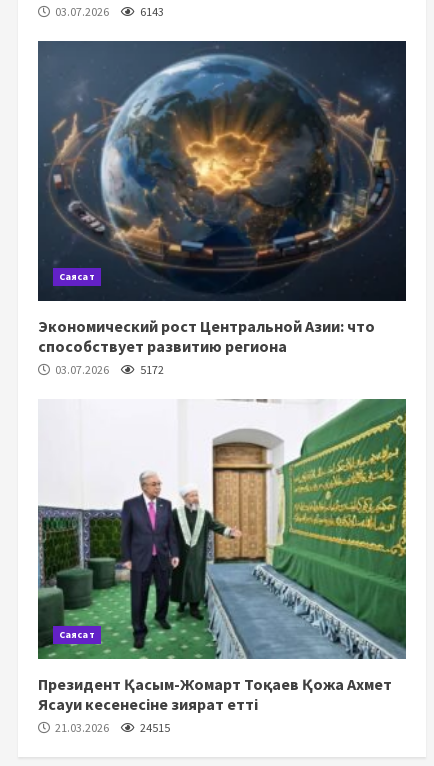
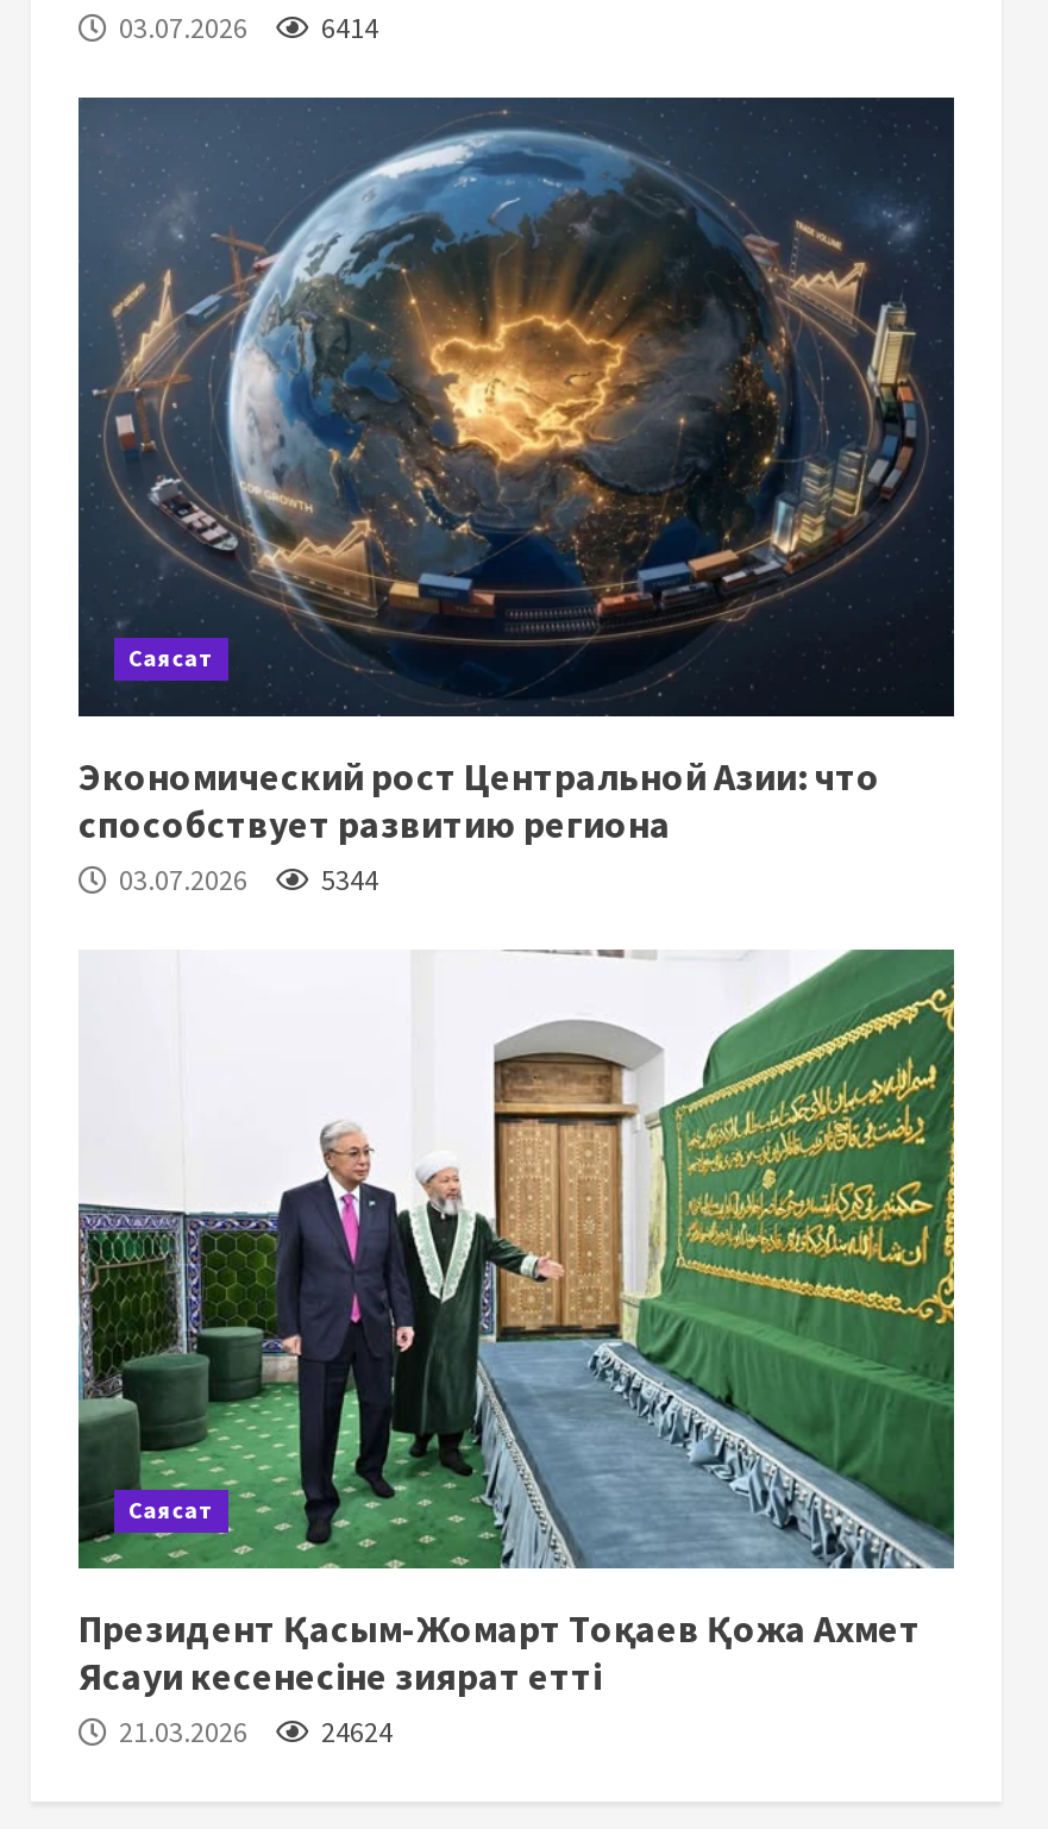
[53,4,164,19] 03.07.2026 6143 -> [114,9,378,44] 03.07.2026 6414
[53,362,164,377] 03.07.2026 5172 -> [114,861,378,896] 03.07.2026 5344
[53,720,170,735] 21.03.2026 24515 -> [114,1713,393,1748] 21.03.2026 24624

